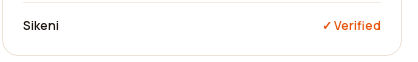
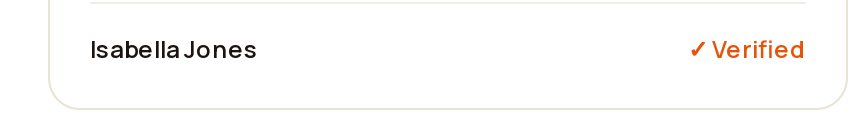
[23,17,59,34] Sikeni -> [90,32,258,66] Isabella Jones

